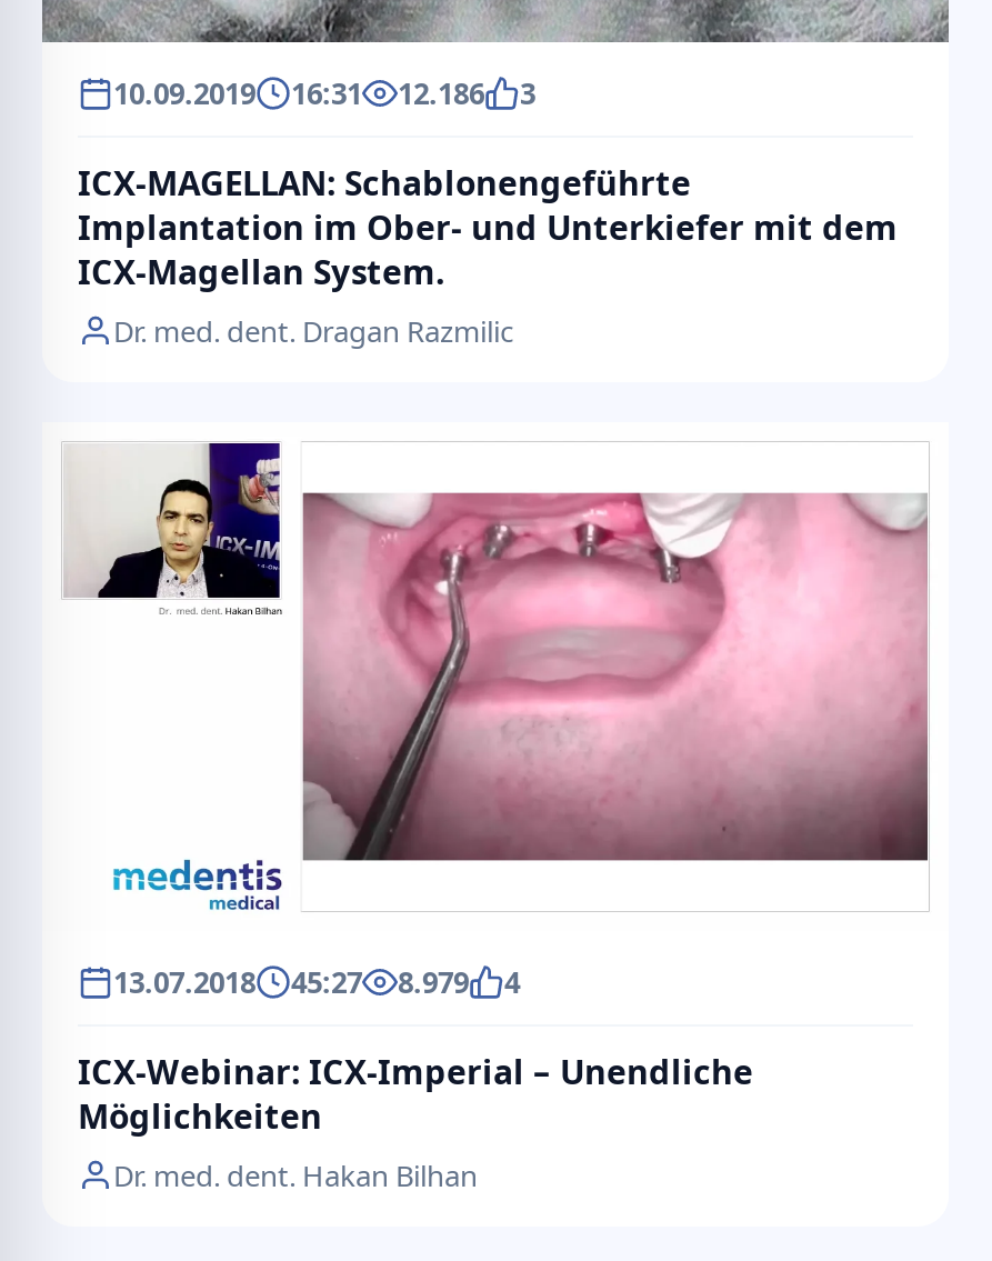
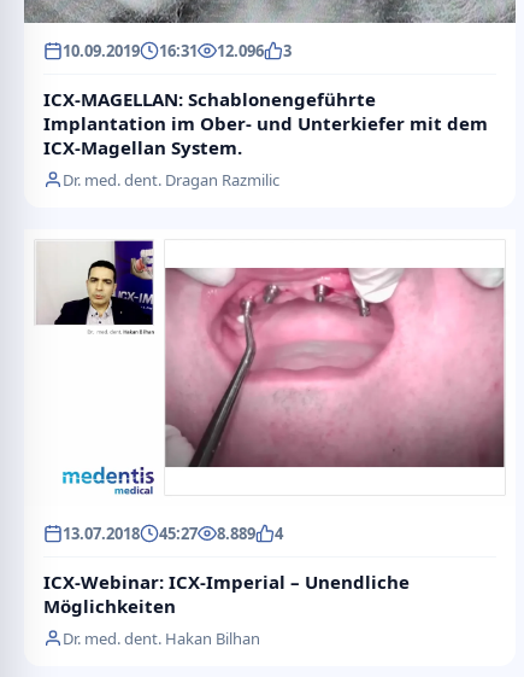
[113,72,535,112] 10.09.2019 16:31 12.186 3 -> [63,39,292,61] 10.09.2019 16:31 12.096 3
[113,962,520,1002] 13.07.2018 45:27 8.979 4 -> [63,523,283,544] 13.07.2018 45:27 8.889 4

